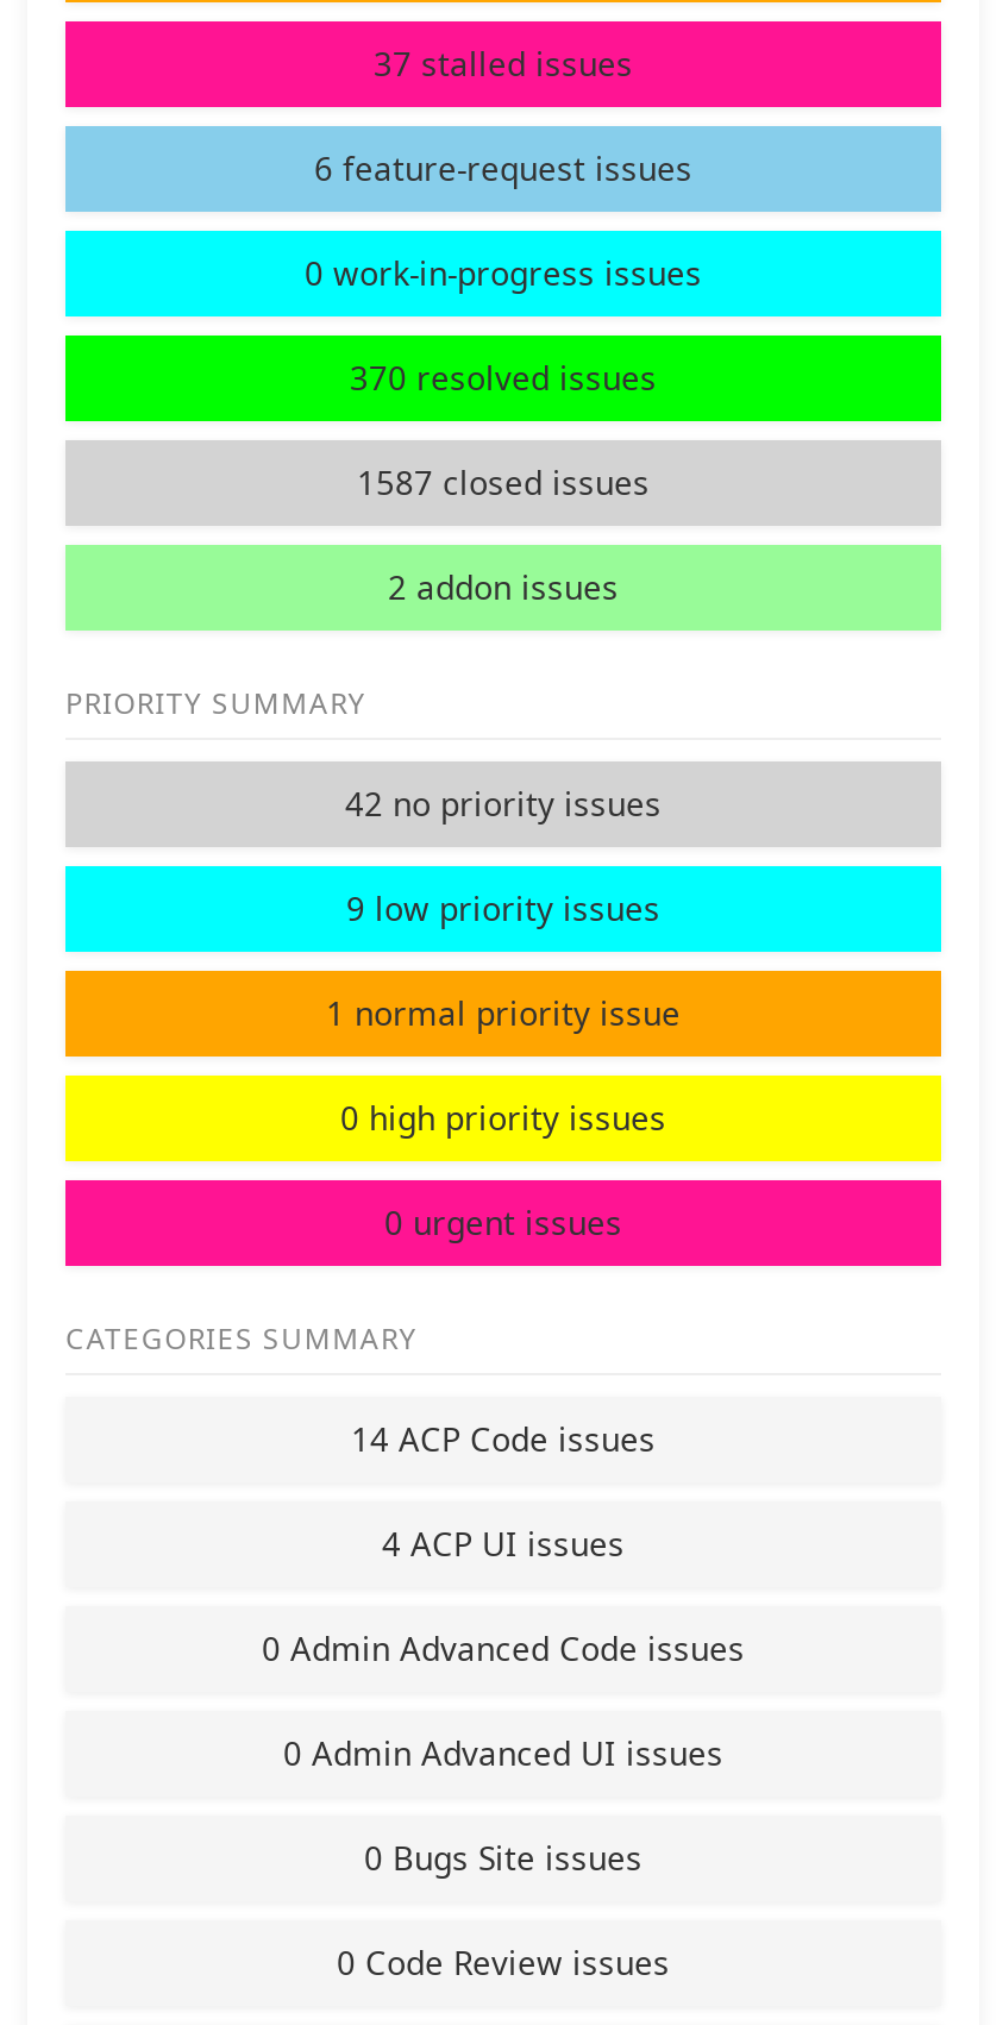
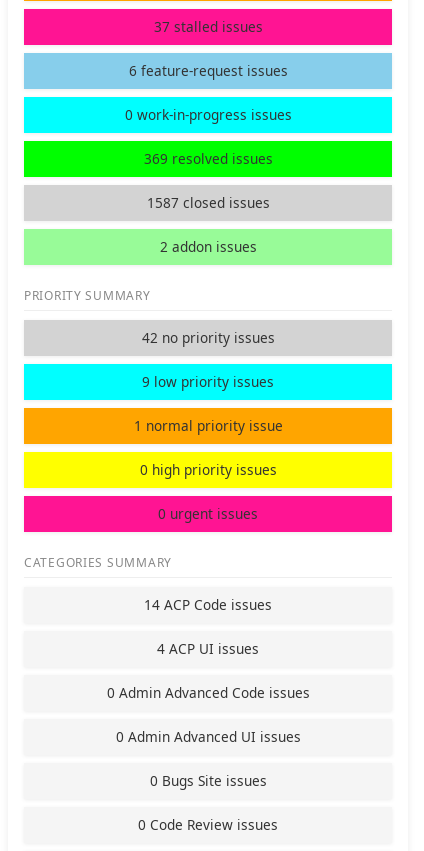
[350,355,657,400] 370 resolved issues -> [143,149,272,168] 369 resolved issues

